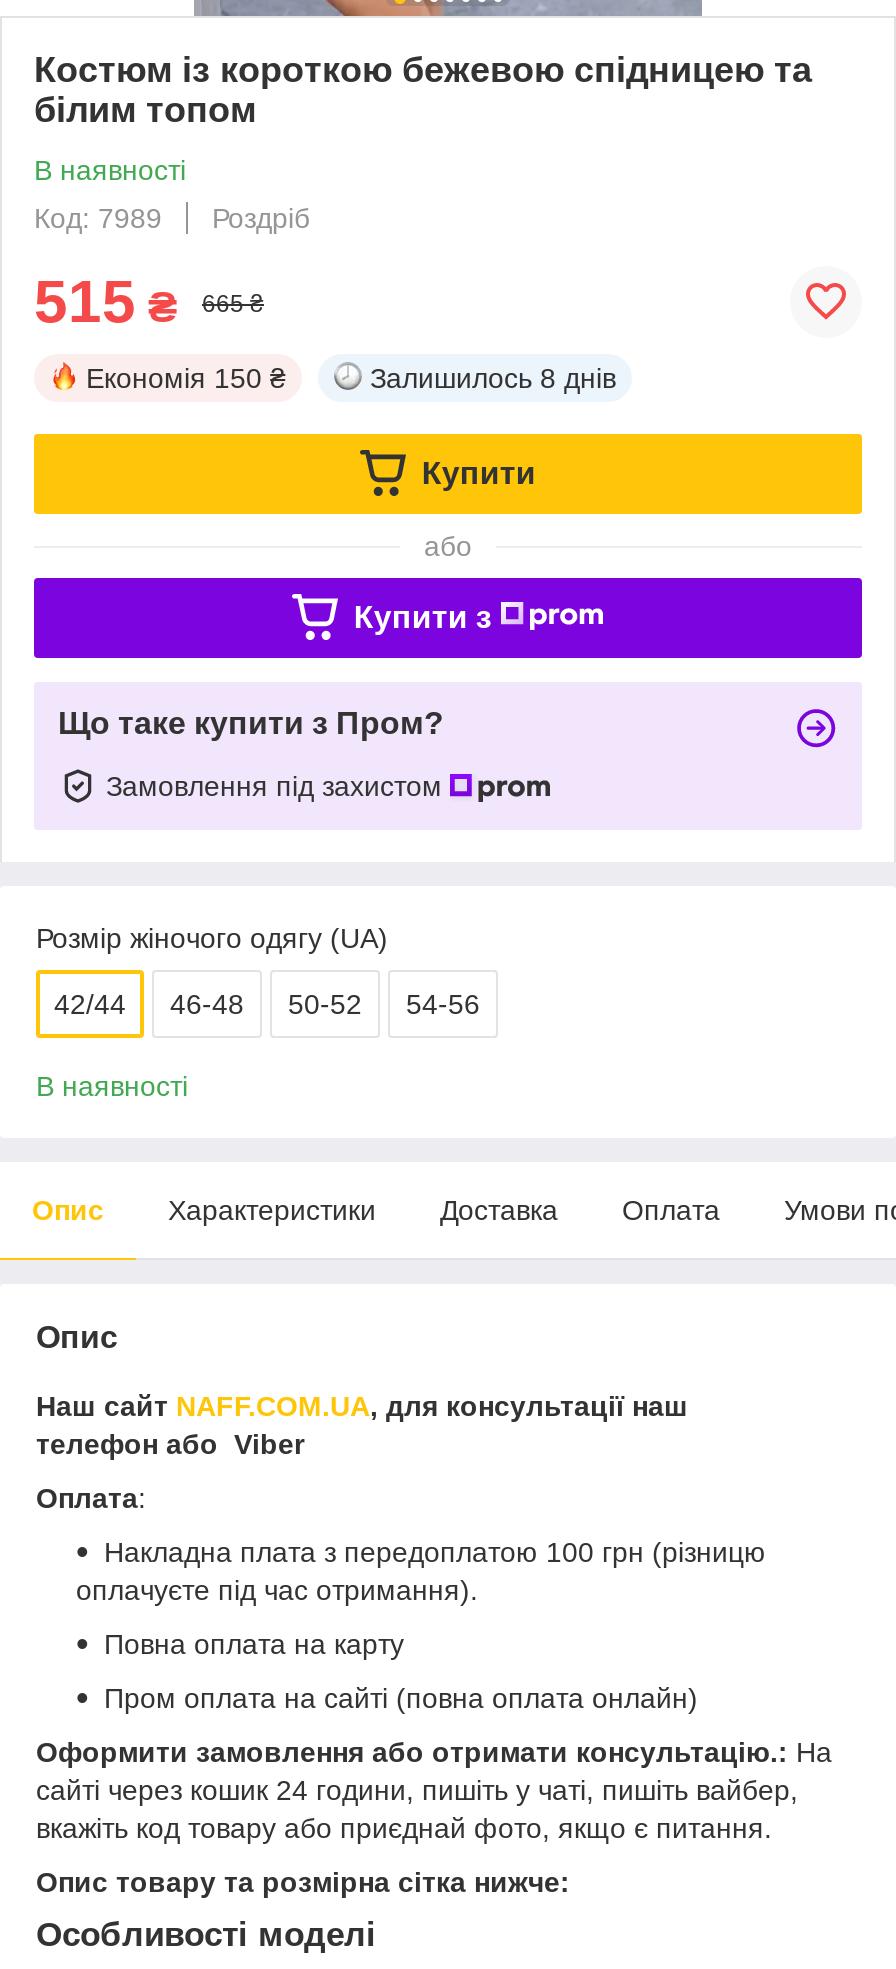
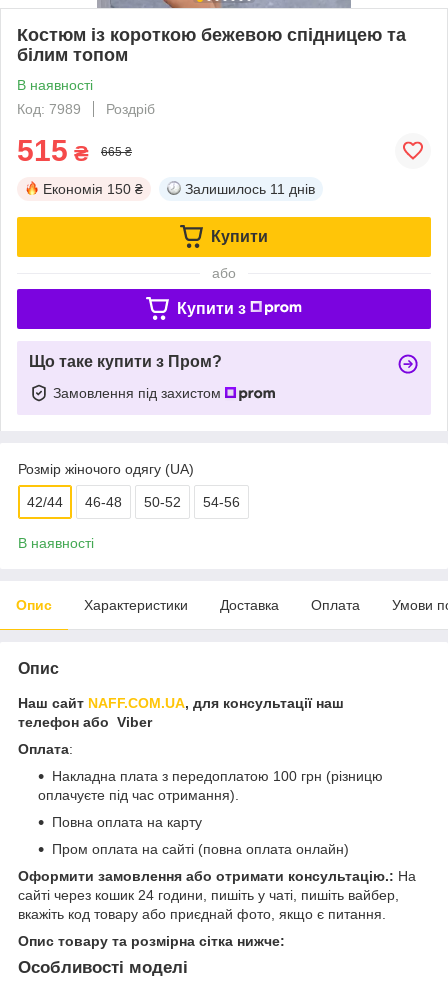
[370,362,616,394] Залишилось 8 днів -> [185,181,315,197] Залишилось 11 днів

